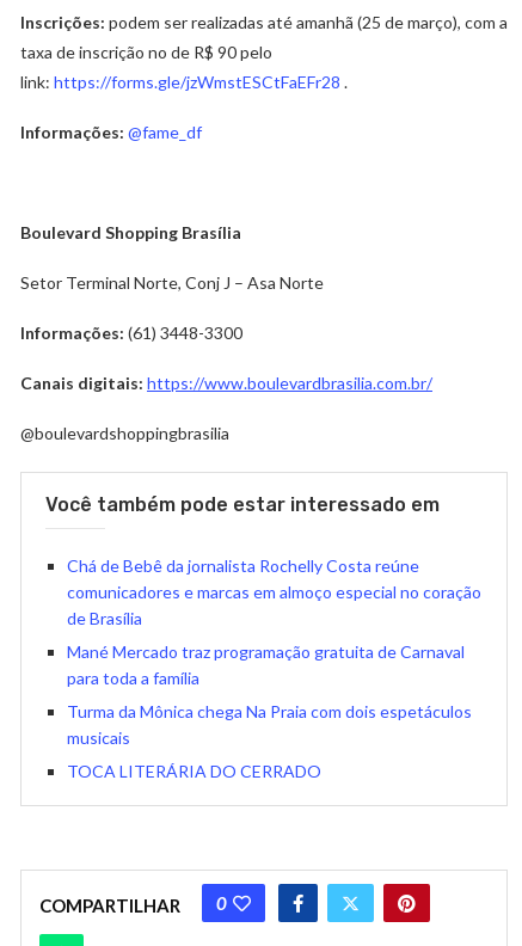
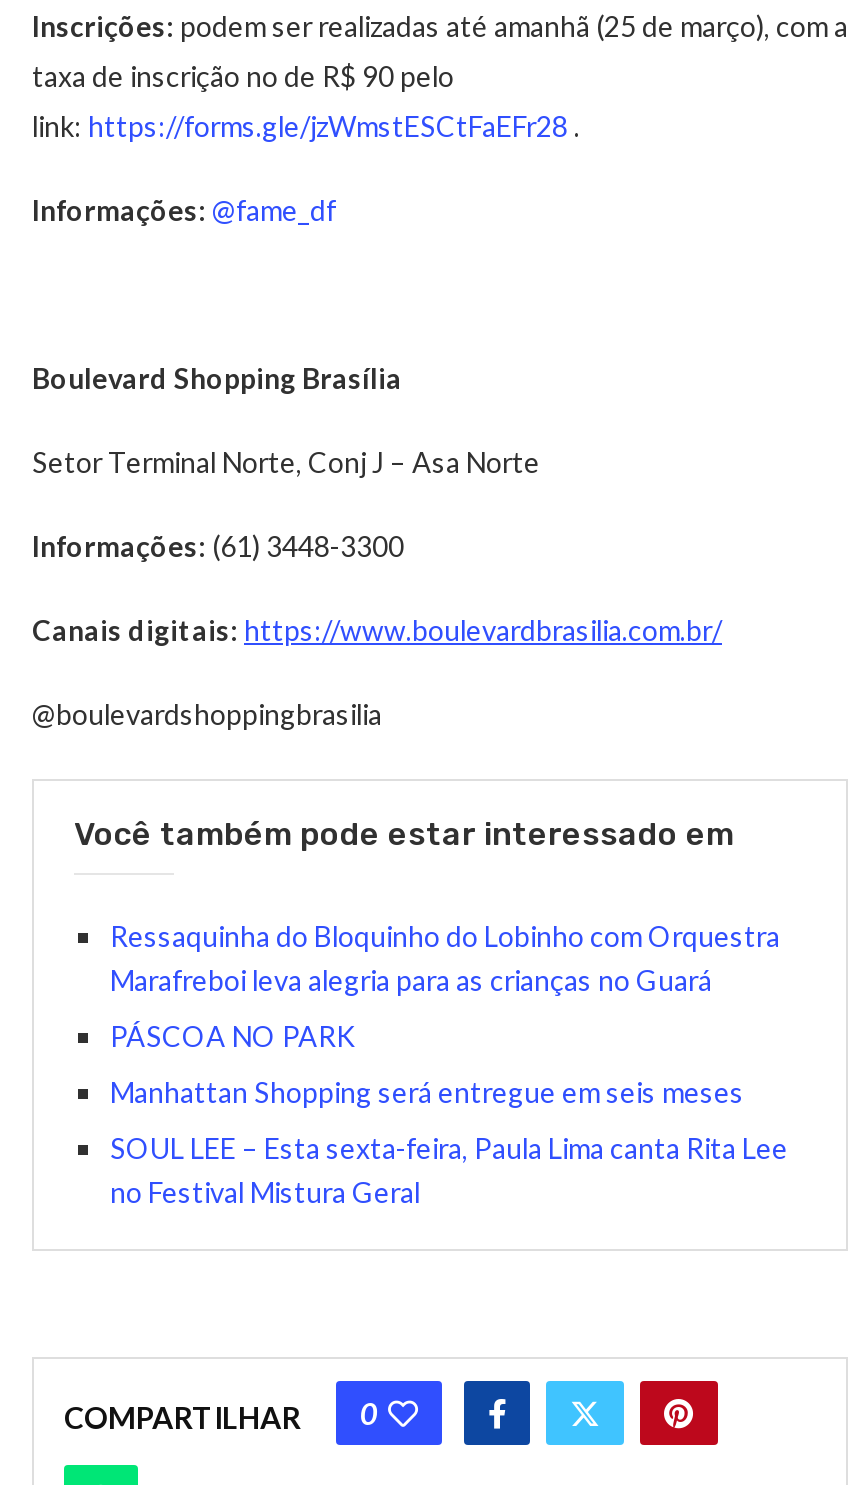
[67,556,481,629] Chá de Bebê da jornalista Rochelly Costa reúne | comunicadores e marcas em almoço especial no coração | de Brasília -> [110,920,780,998] Ressaquinha do Bloquinho do Lobinho com Orquestra | Marafreboi leva alegria para as crianças no Guará
[67,642,465,689] Mané Mercado traz programação gratuita de Carnaval | para toda a família -> [110,1020,356,1054] PÁSCOA NO PARK
[67,702,472,748] Turma da Mônica chega Na Praia com dois espetáculos | musicais -> [110,1076,744,1110] Manhattan Shopping será entregue em seis meses
[67,761,321,782] TOCA LITERÁRIA DO CERRADO -> [110,1132,788,1210] SOUL LEE – Esta sexta-feira, Paula Lima canta Rita Lee | no Festival Mistura Geral

